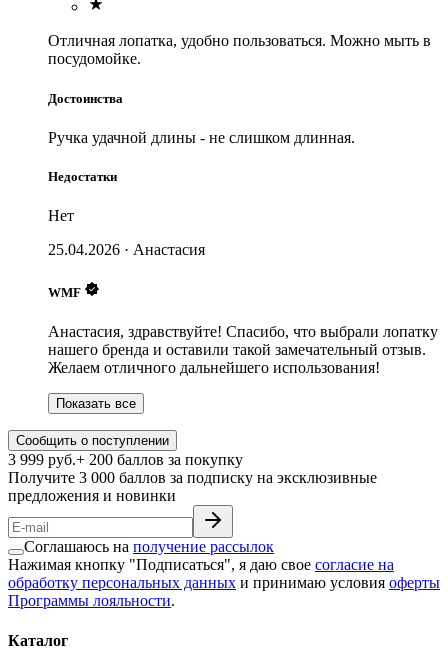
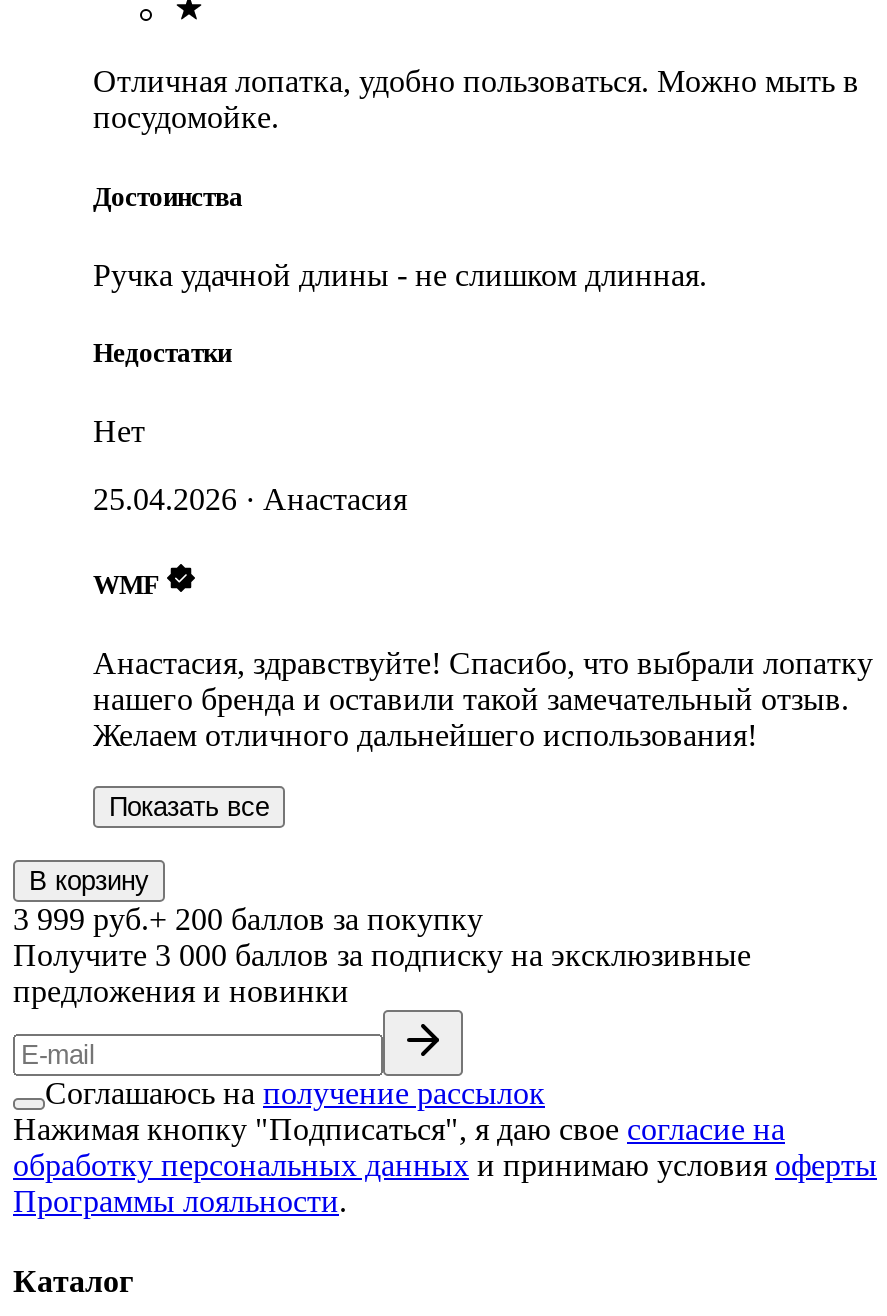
[16,433,169,448] Сообщить о поступлении -> [29,867,149,897] В корзину

